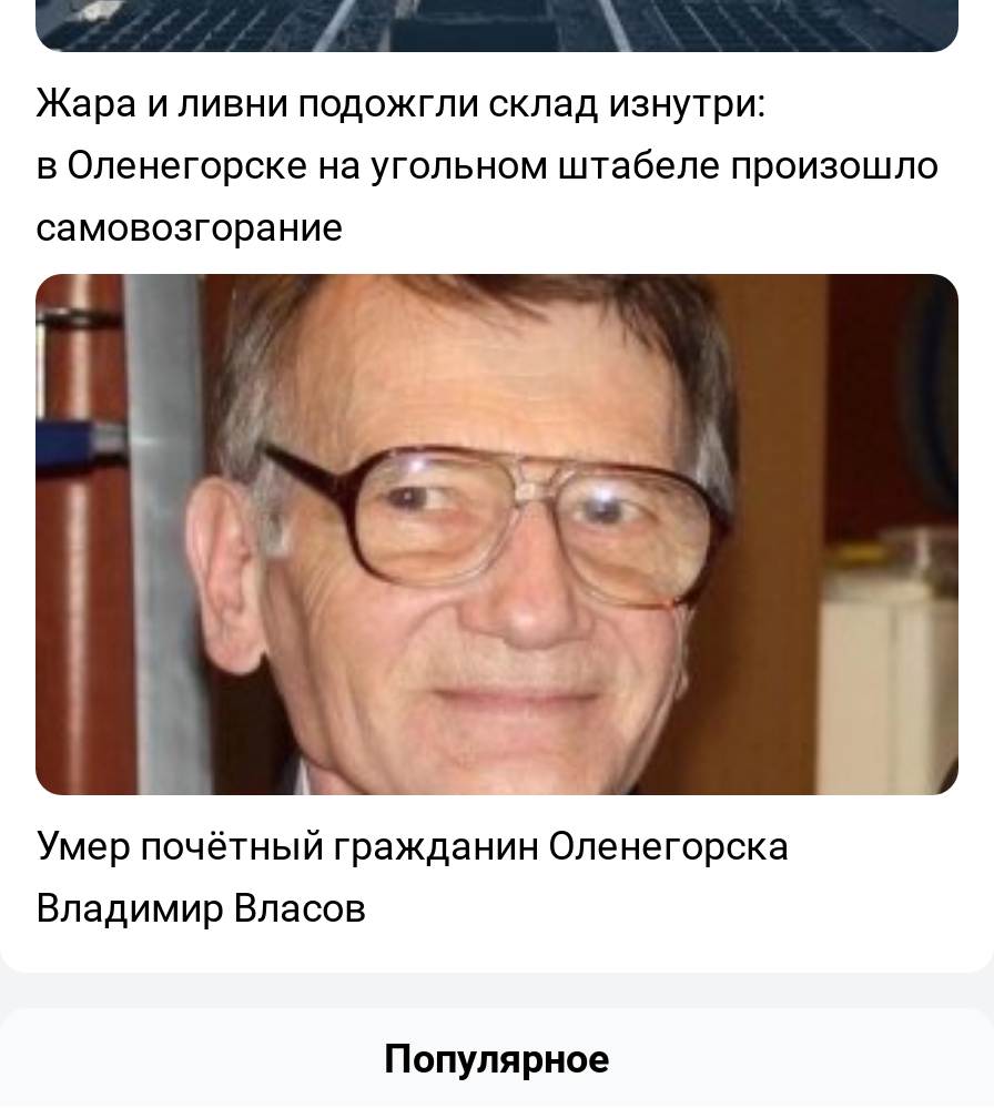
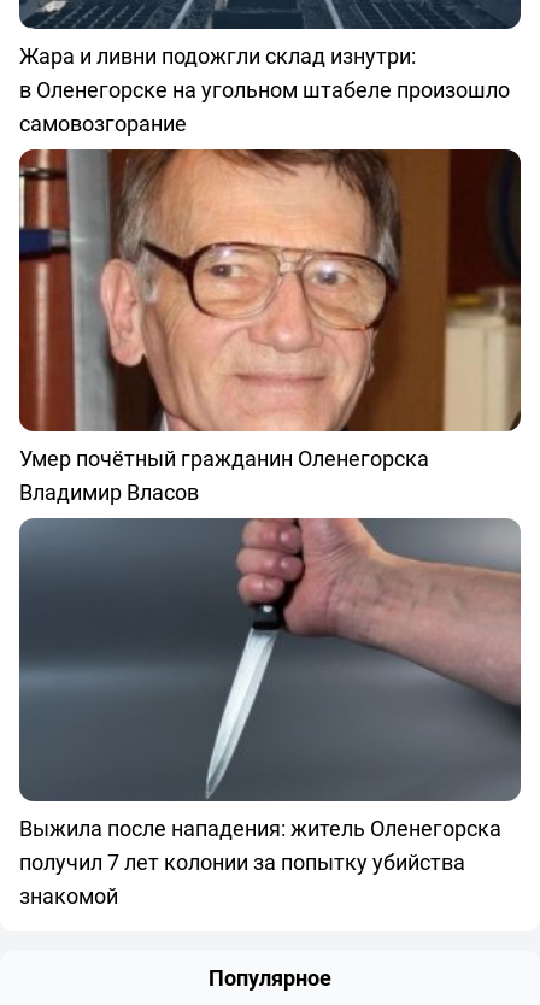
none -> [18,517,522,910] [image] | Выжила после нападения: житель Оленегорска | получил 7 лет колонии за попытку убийства | знакомой

